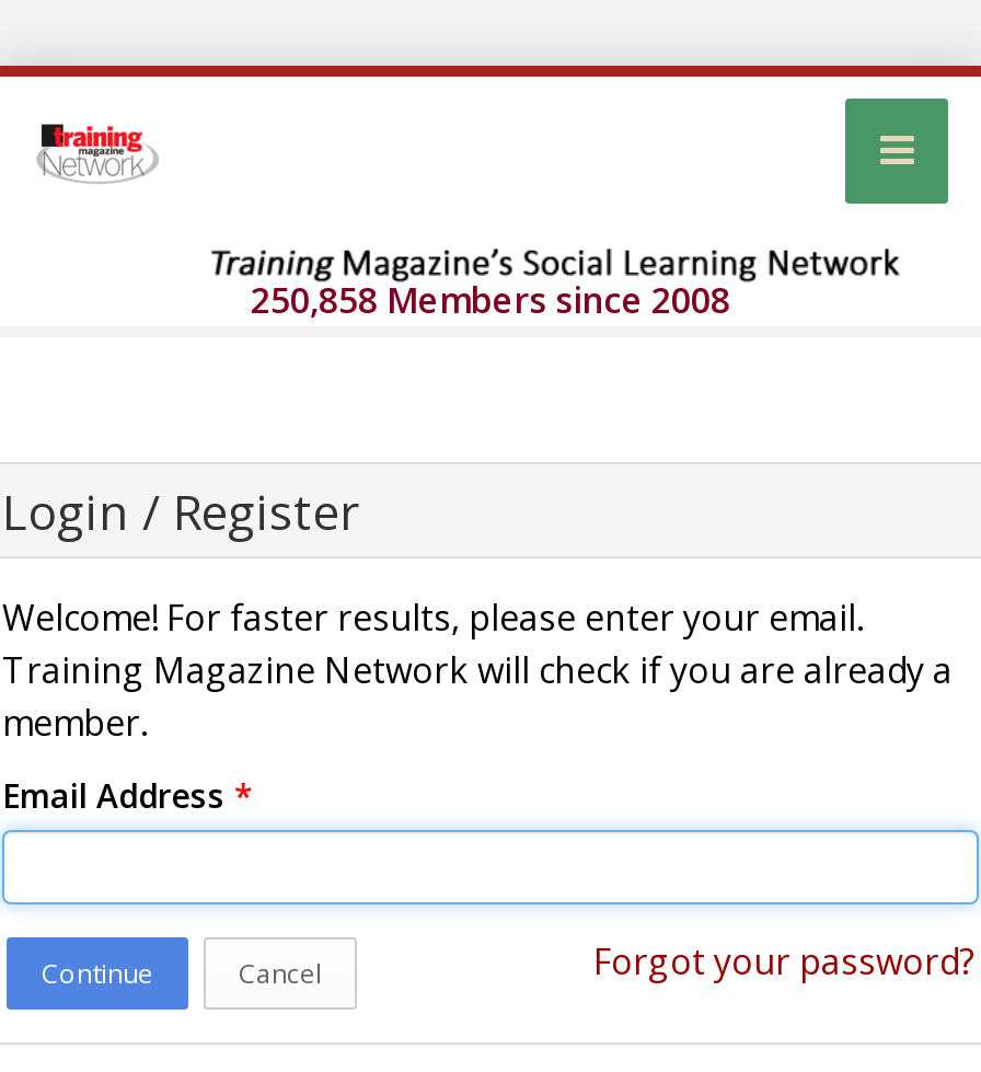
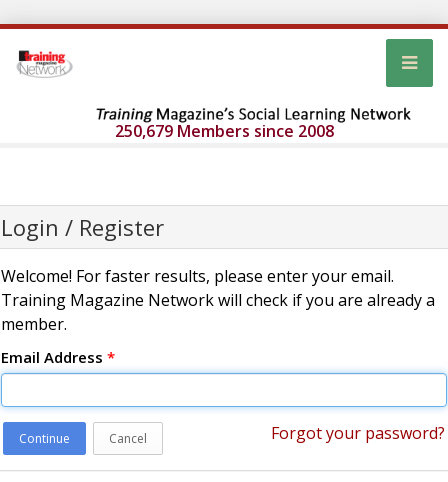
[251,276,730,325] 250,858 Members since 2008 -> [114,120,333,142] 250,679 Members since 2008

